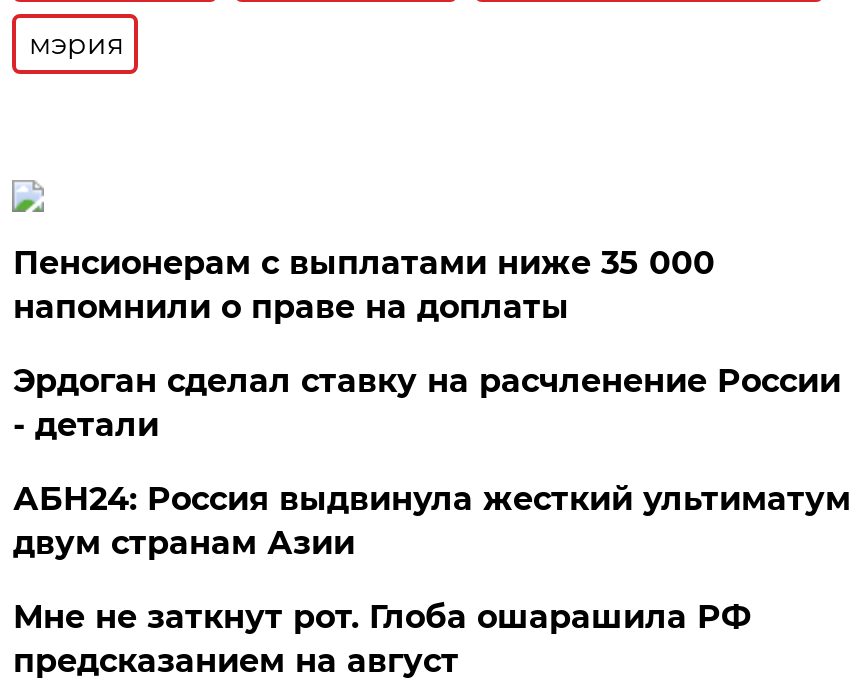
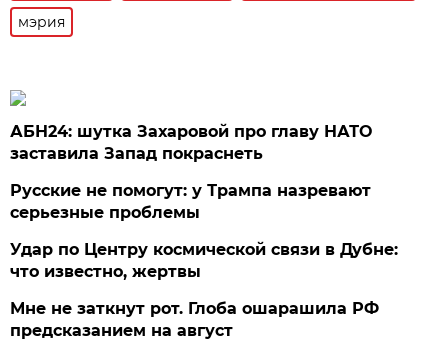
[13,244,715,326] Пенсионерам с выплатами ниже 35 000 | напомнили о праве на доплаты -> [10,122,372,163] АБН24: шутка Захаровой про главу НАТО | заставила Запад покраснеть
[13,362,841,444] Эрдоган сделал ставку на расчленение России | - детали -> [10,181,371,222] Русские не помогут: у Трампа назревают | серьезные проблемы
[13,480,851,562] АБН24: Россия выдвинула жесткий ультиматум | двум странам Азии -> [10,240,398,281] Удар по Центру космической связи в Дубне: | что известно, жертвы

